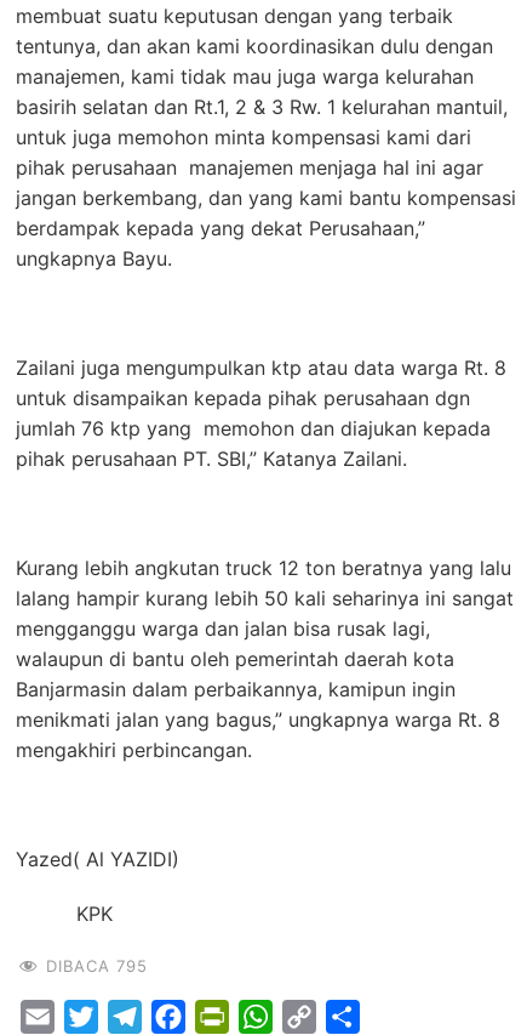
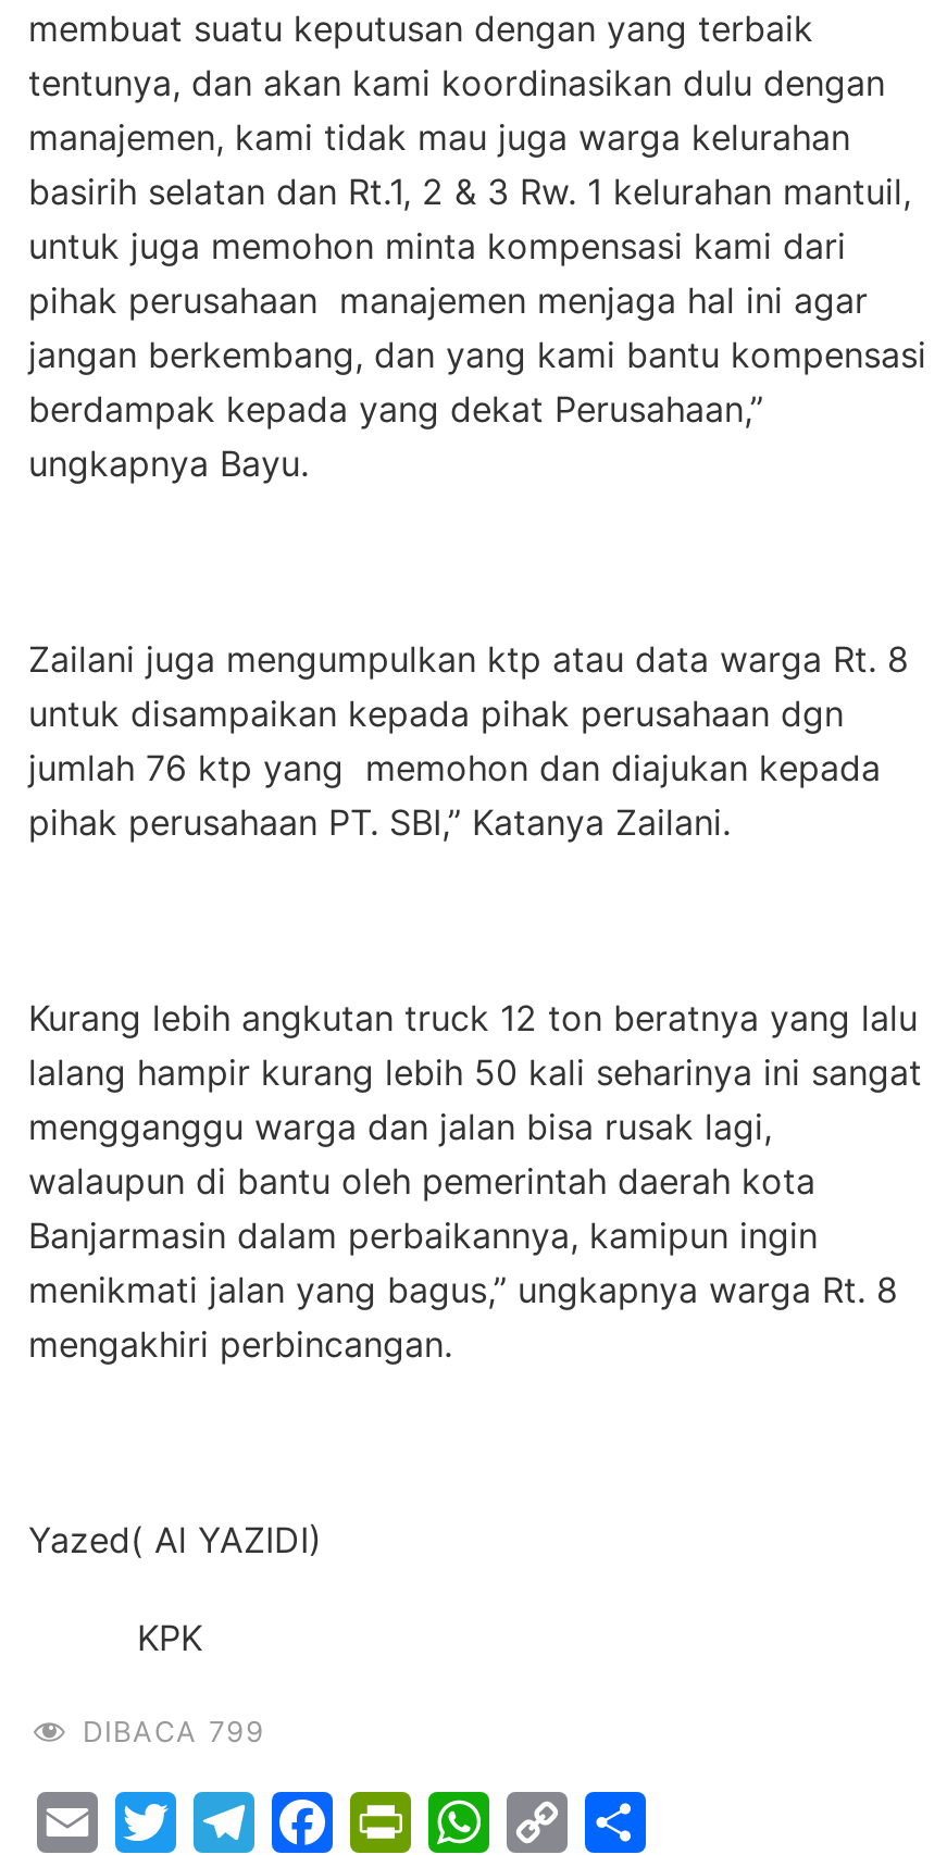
[46,956,148,976] DIBACA 795 -> [83,1714,265,1749] DIBACA 799

